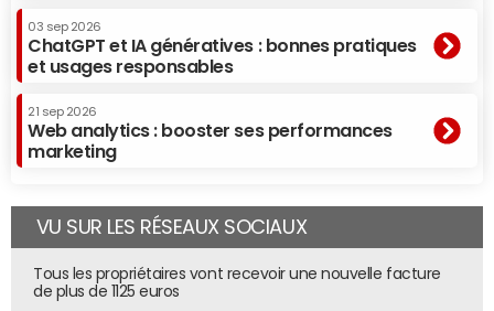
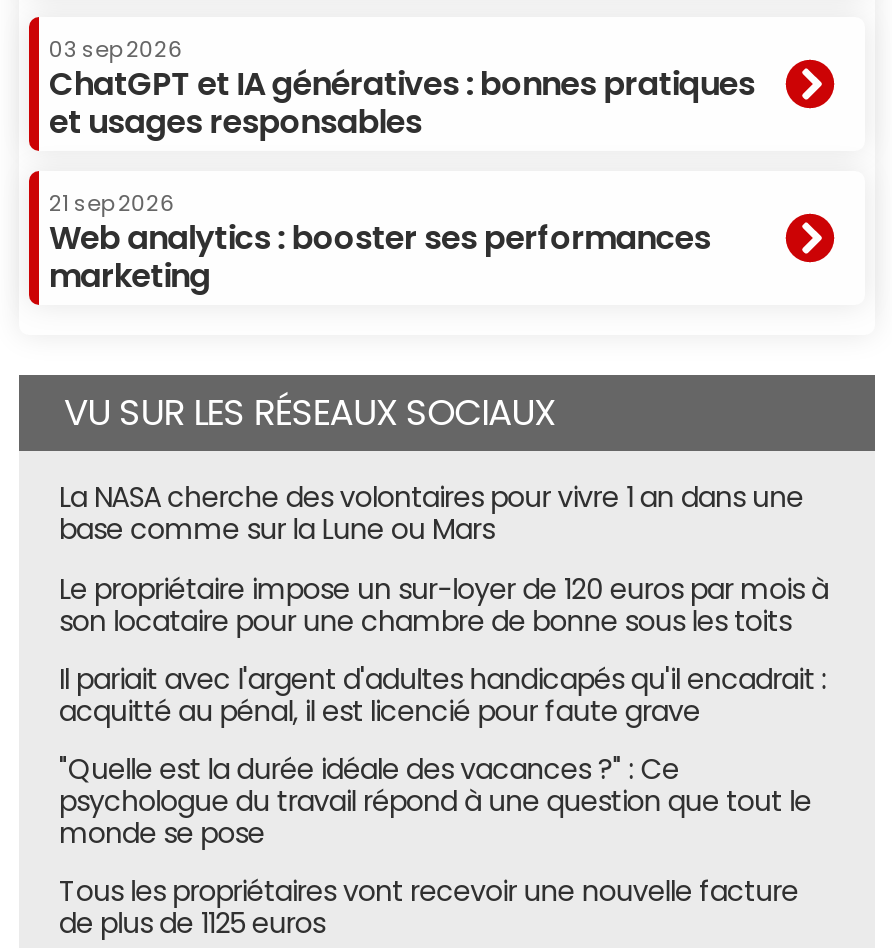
none -> [59,484,828,847] La NASA cherche des volontaires pour vivre 1 an dans une | base comme sur la Lune ou Mars | Le propriétaire impose un sur-loyer de 120 euros par mois à | son locataire pour une chambre de bonne sous les toits | Il pariait avec l'argent d'adultes handicapés qu'il encadrait : | acquitté au pénal, il est licencié pour faute grave | "Quelle est la durée idéale des vacances ?" : Ce | psychologue du travail répond à une question que tout le | monde se pose

